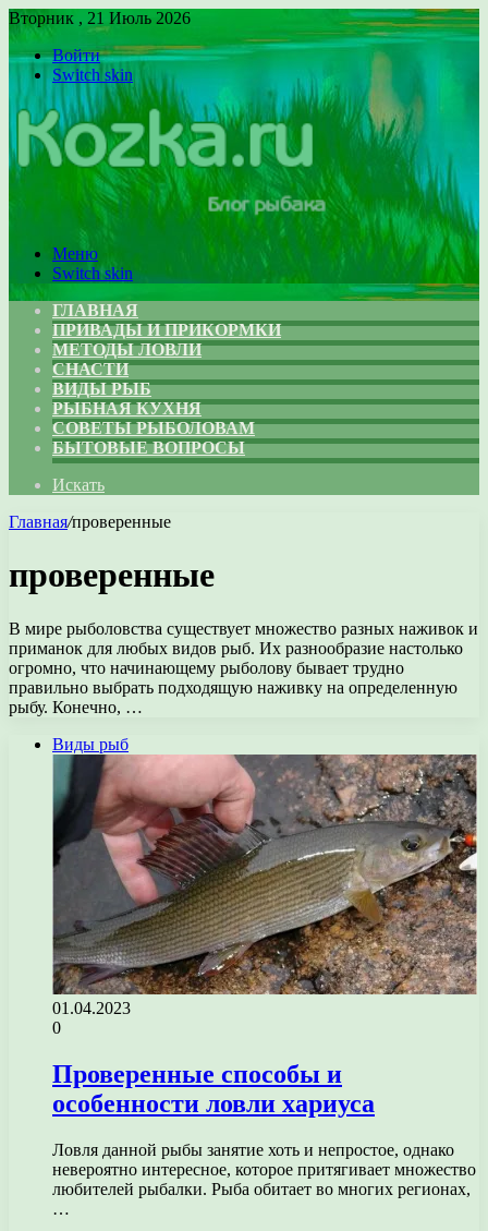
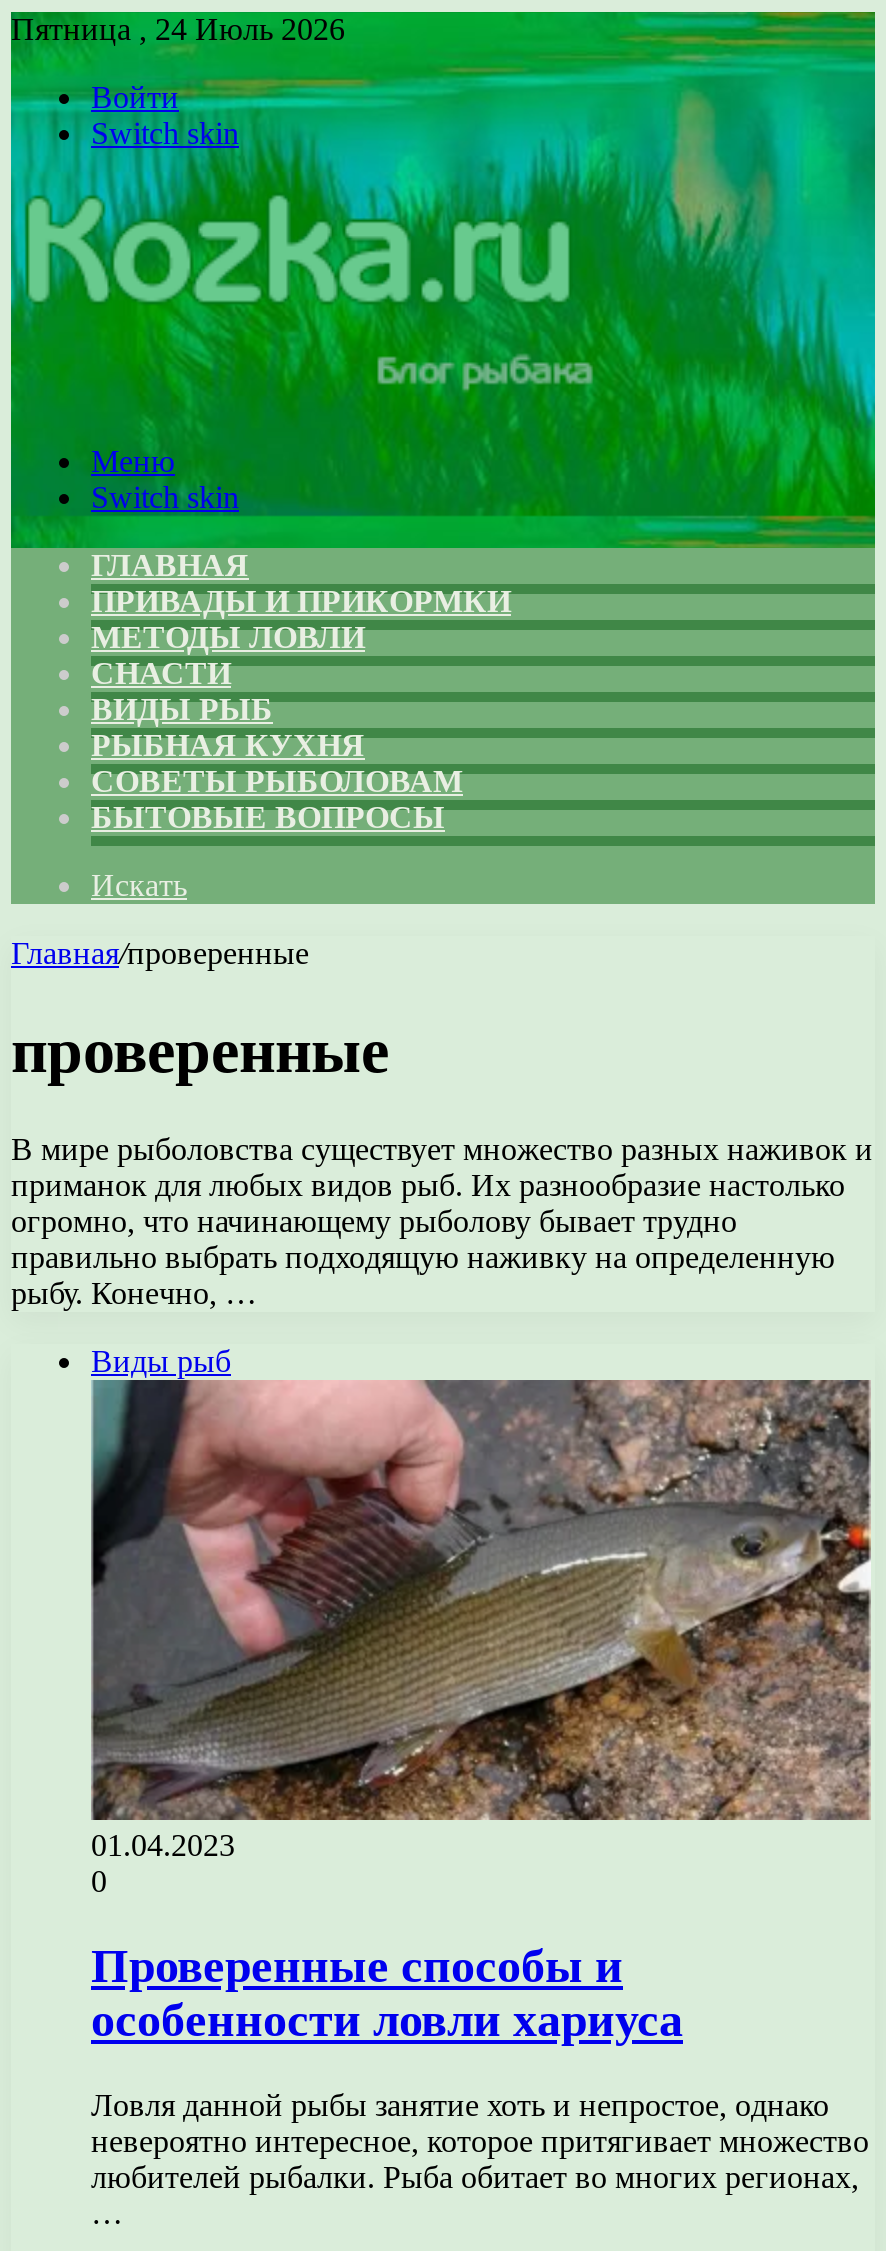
[9,9,191,27] Вторник , 21 Июль 2026 -> [11,12,345,46] Пятница , 24 Июль 2026

